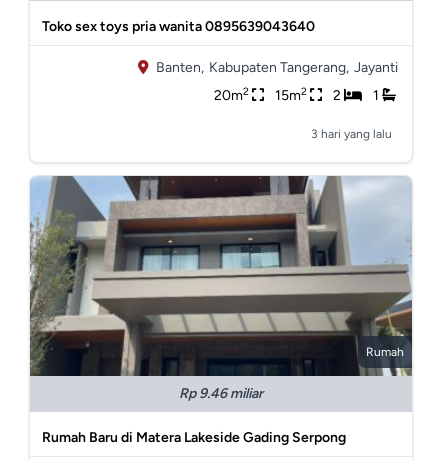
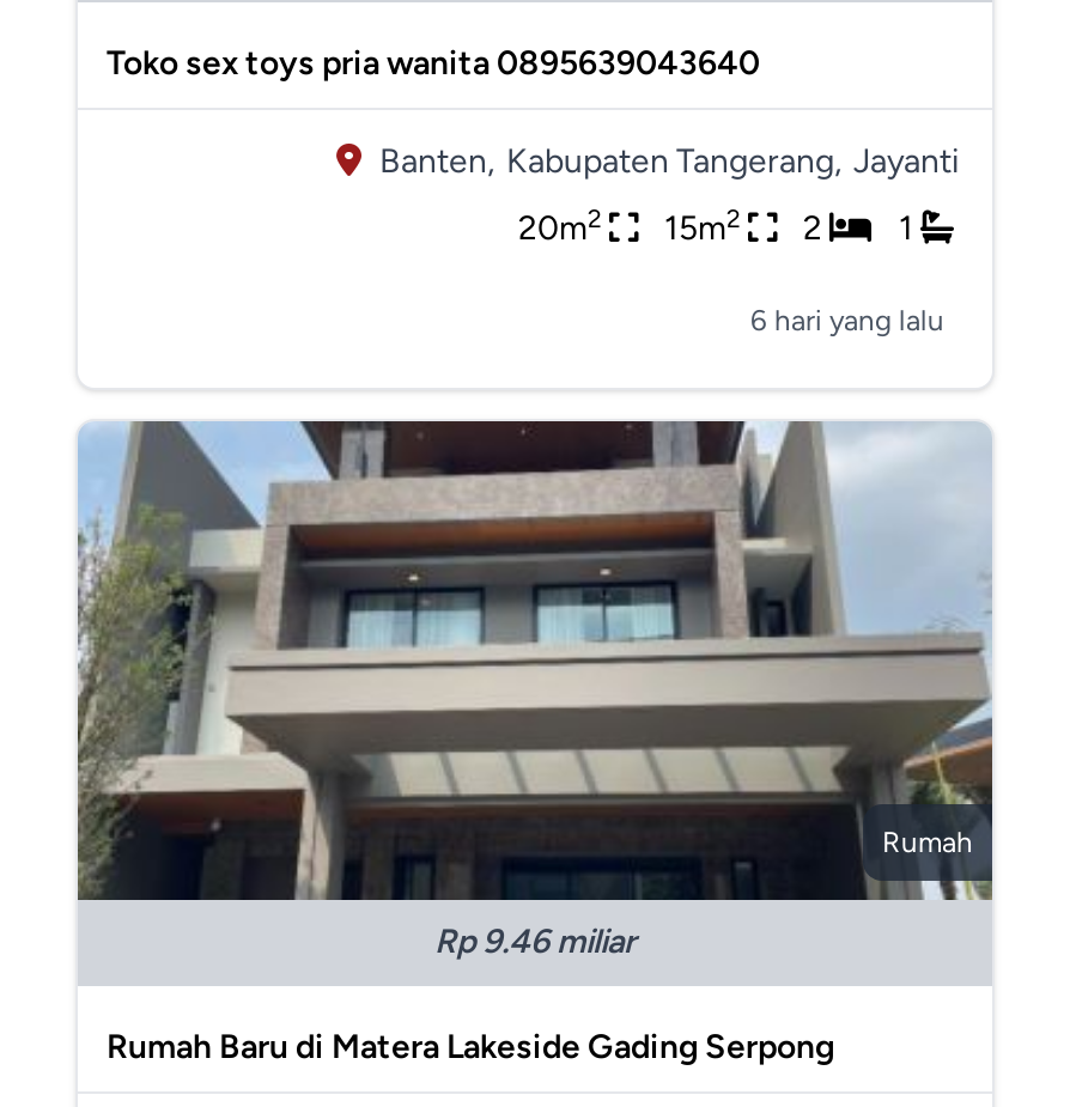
[311,127,392,141] 3 hari yang lalu -> [750,304,944,337] 6 hari yang lalu

